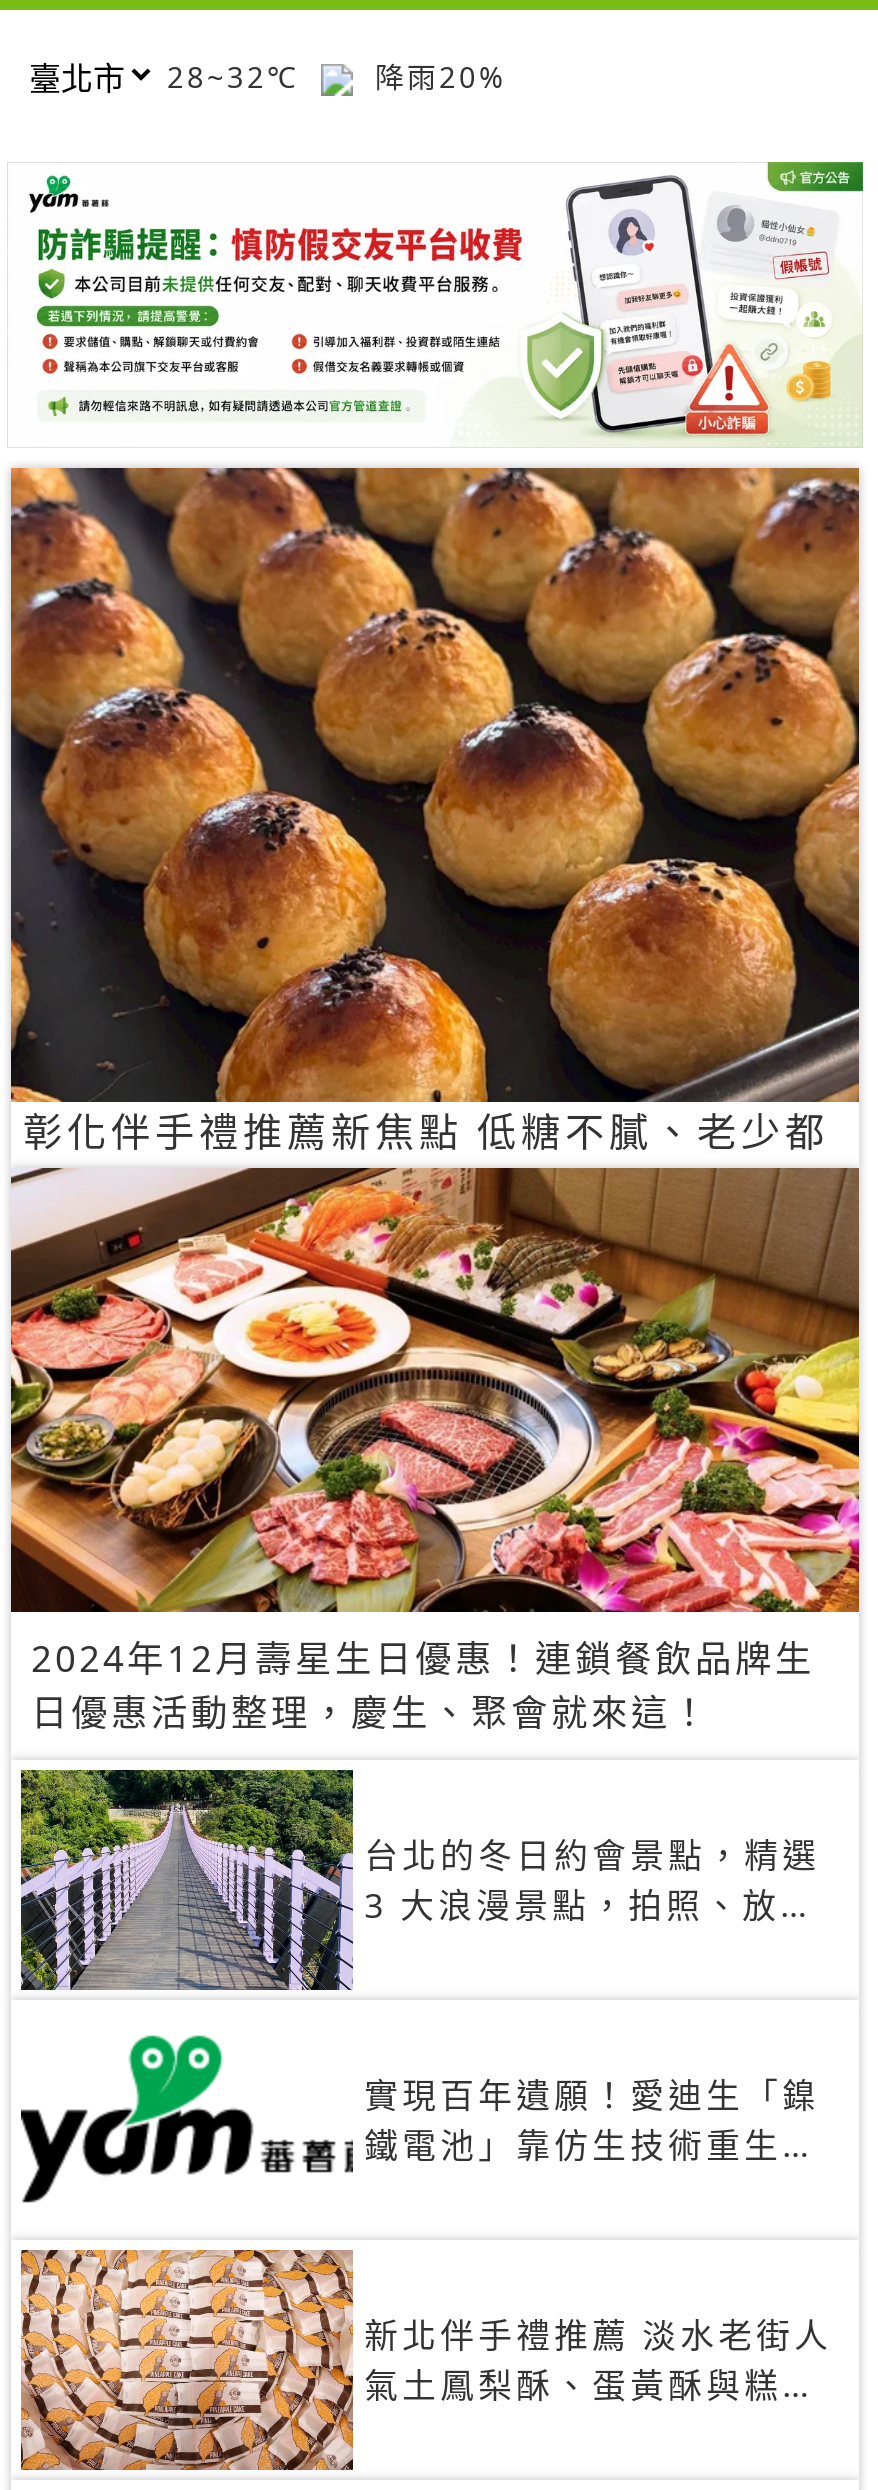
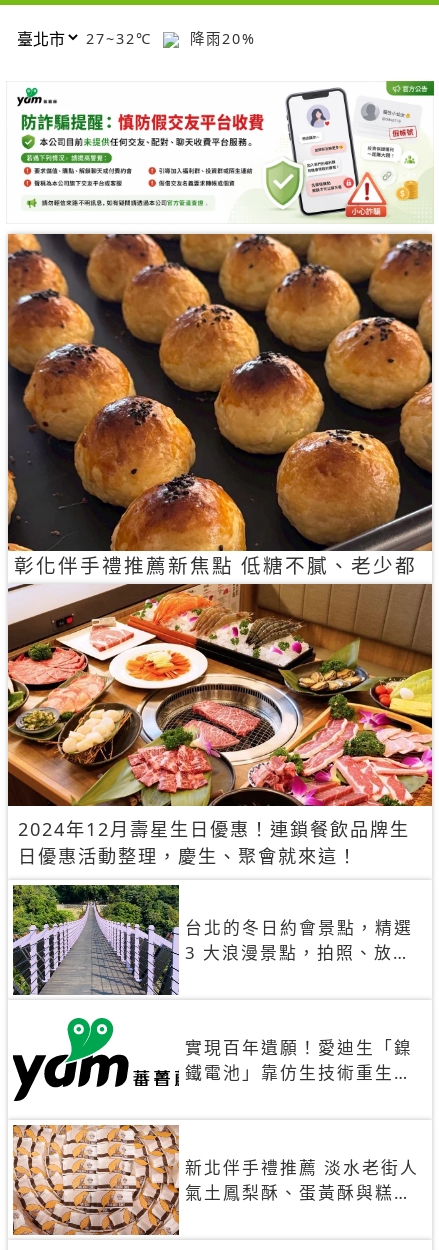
[167,57,507,95] 28~32℃ 降雨20% -> [86,28,256,47] 27~32℃ 降雨20%

